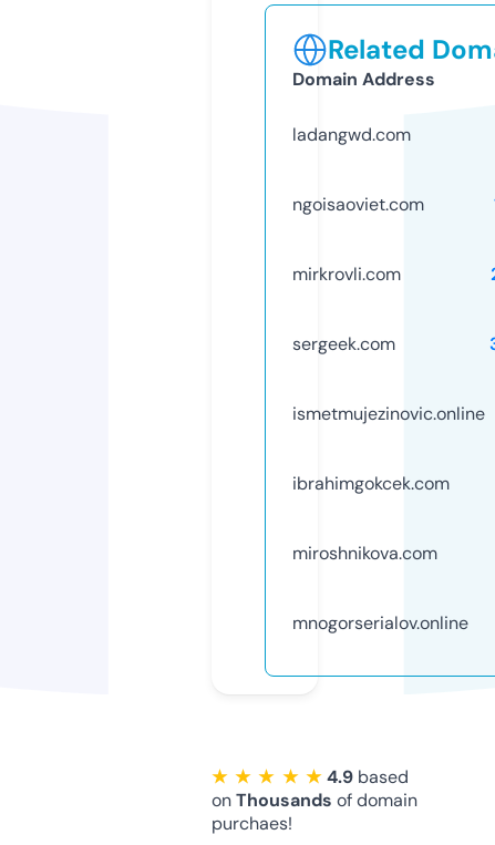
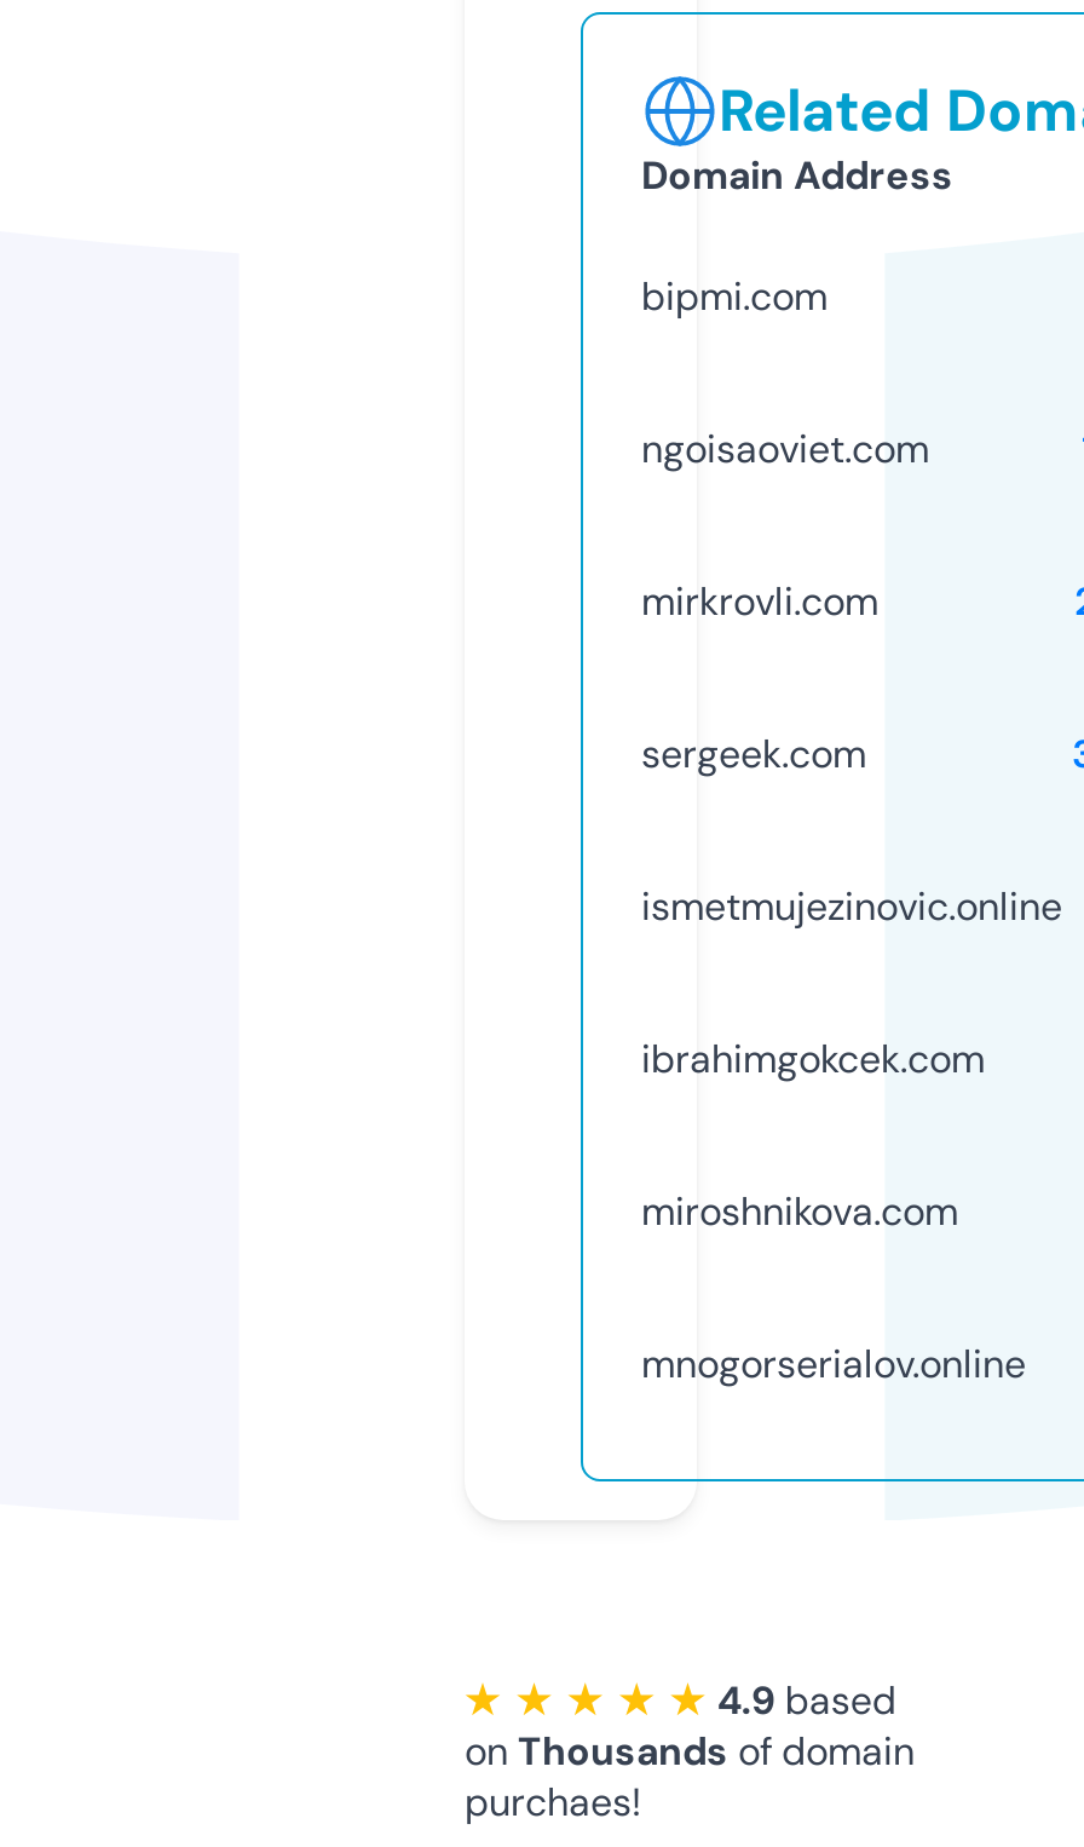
[292,123,411,146] ladangwd.com -> [641,271,828,321] bipmi.com

